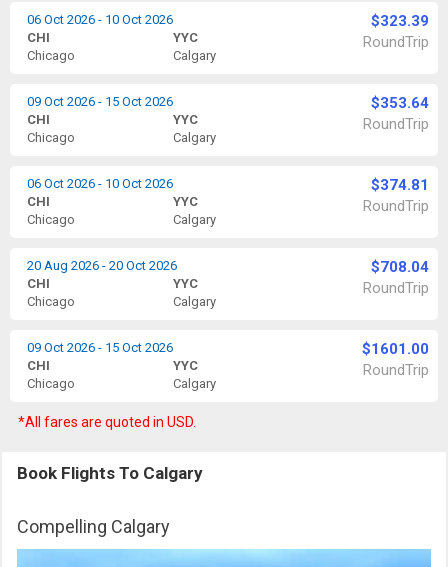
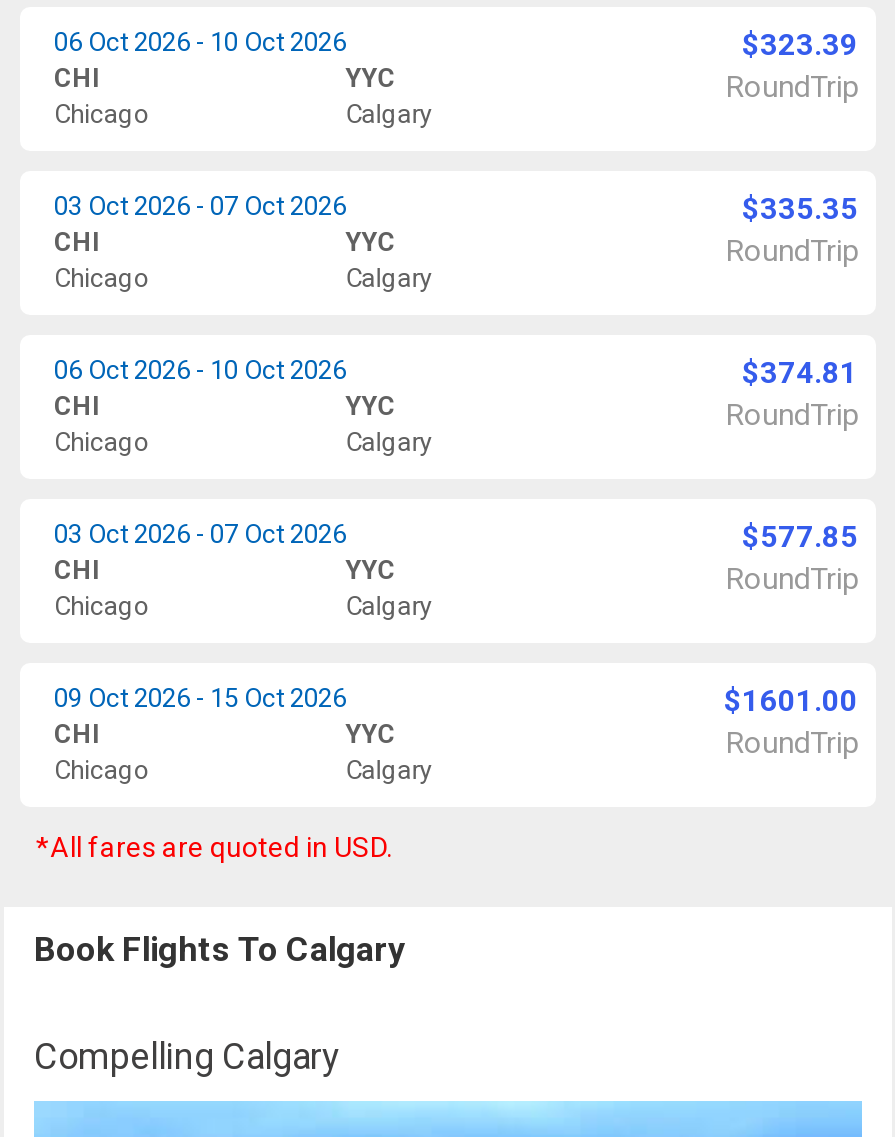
[27,94,173,109] 09 Oct 2026 - 15 Oct 2026 -> [54,191,346,221] 03 Oct 2026 - 07 Oct 2026
[371,94,429,112] $353.64 -> [742,191,858,227] $335.35
[27,258,177,273] 20 Aug 2026 - 20 Oct 2026 -> [54,519,346,549] 03 Oct 2026 - 07 Oct 2026
[371,258,429,276] $708.04 -> [742,519,858,555] $577.85

